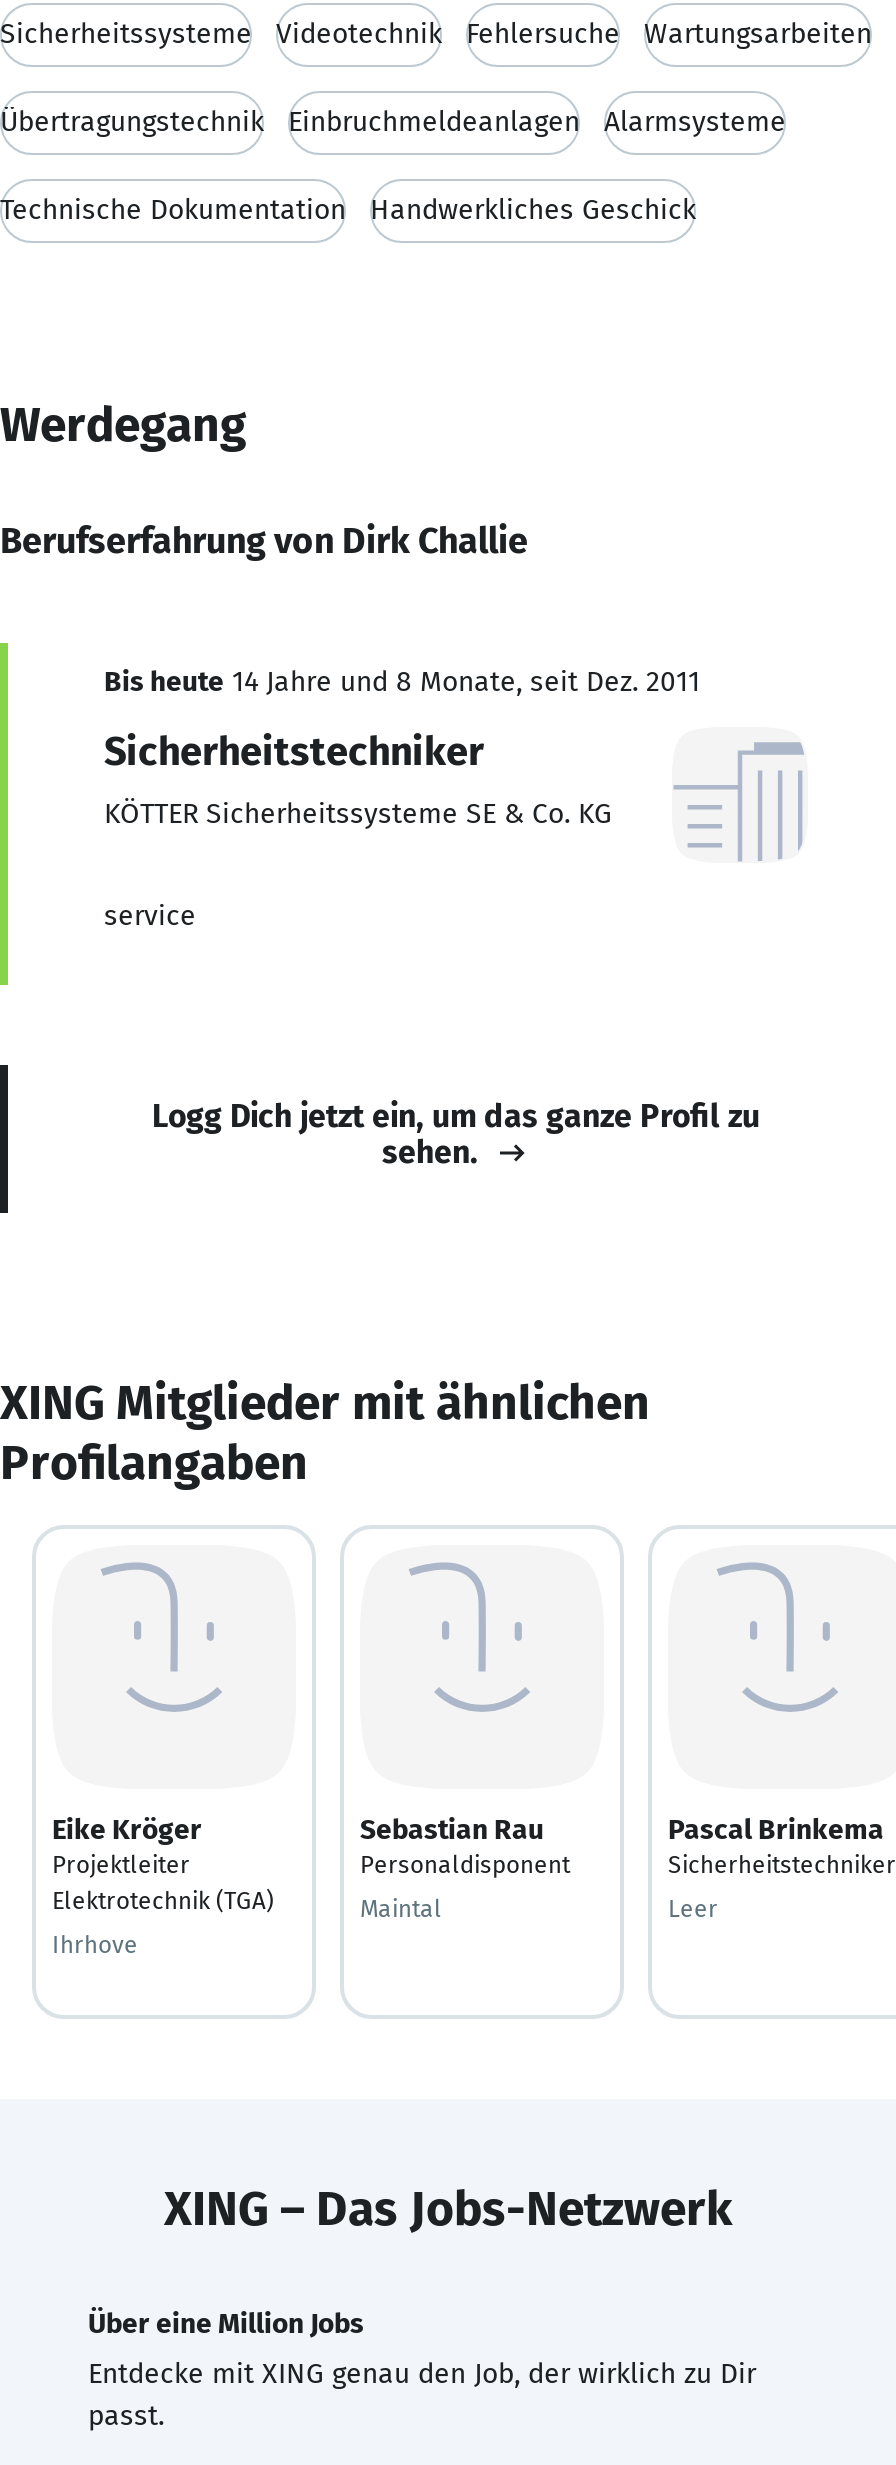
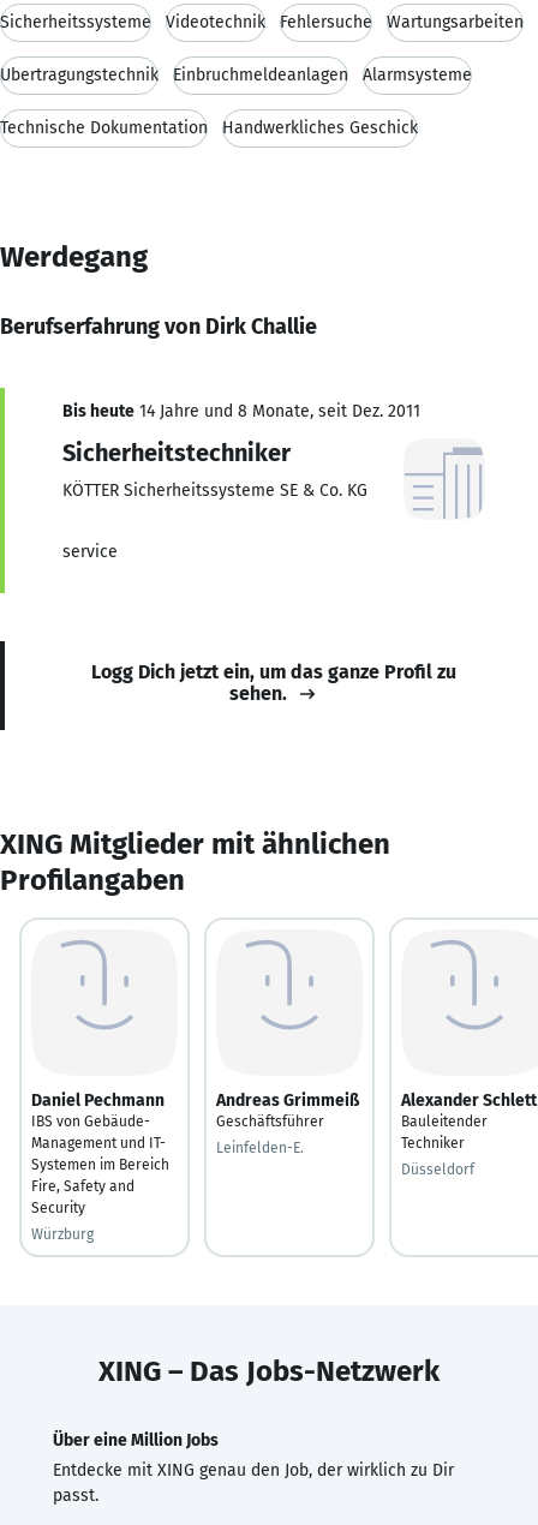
[52,1812,274,1914] Eike Kröger | Projektleiter | Elektrotechnik (TGA) -> [31,1090,169,1216] Daniel Pechmann | IBS von Gebäude- | Management und IT- | Systemen im Bereich | Fire, Safety and | Security
[360,1812,570,1878] Sebastian Rau | Personaldisponent -> [216,1090,359,1129] Andreas Grimmeiß | Geschäftsführer
[668,1812,896,1878] Pascal Brinkema | Sicherheitstechniker -> [401,1090,537,1151] Alexander Schlett | Bauleitender | Techniker
[360,1894,442,1922] Maintal -> [216,1139,304,1156] Leinfelden-E.
[668,1894,718,1922] Leer -> [401,1161,474,1177] Düsseldorf
[52,1930,138,1958] Ihrhove -> [31,1225,94,1242] Würzburg

